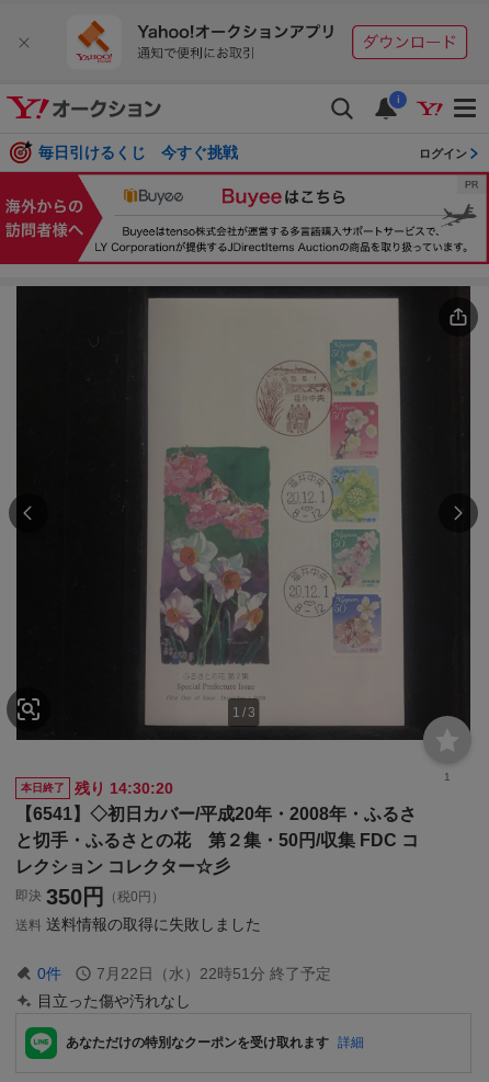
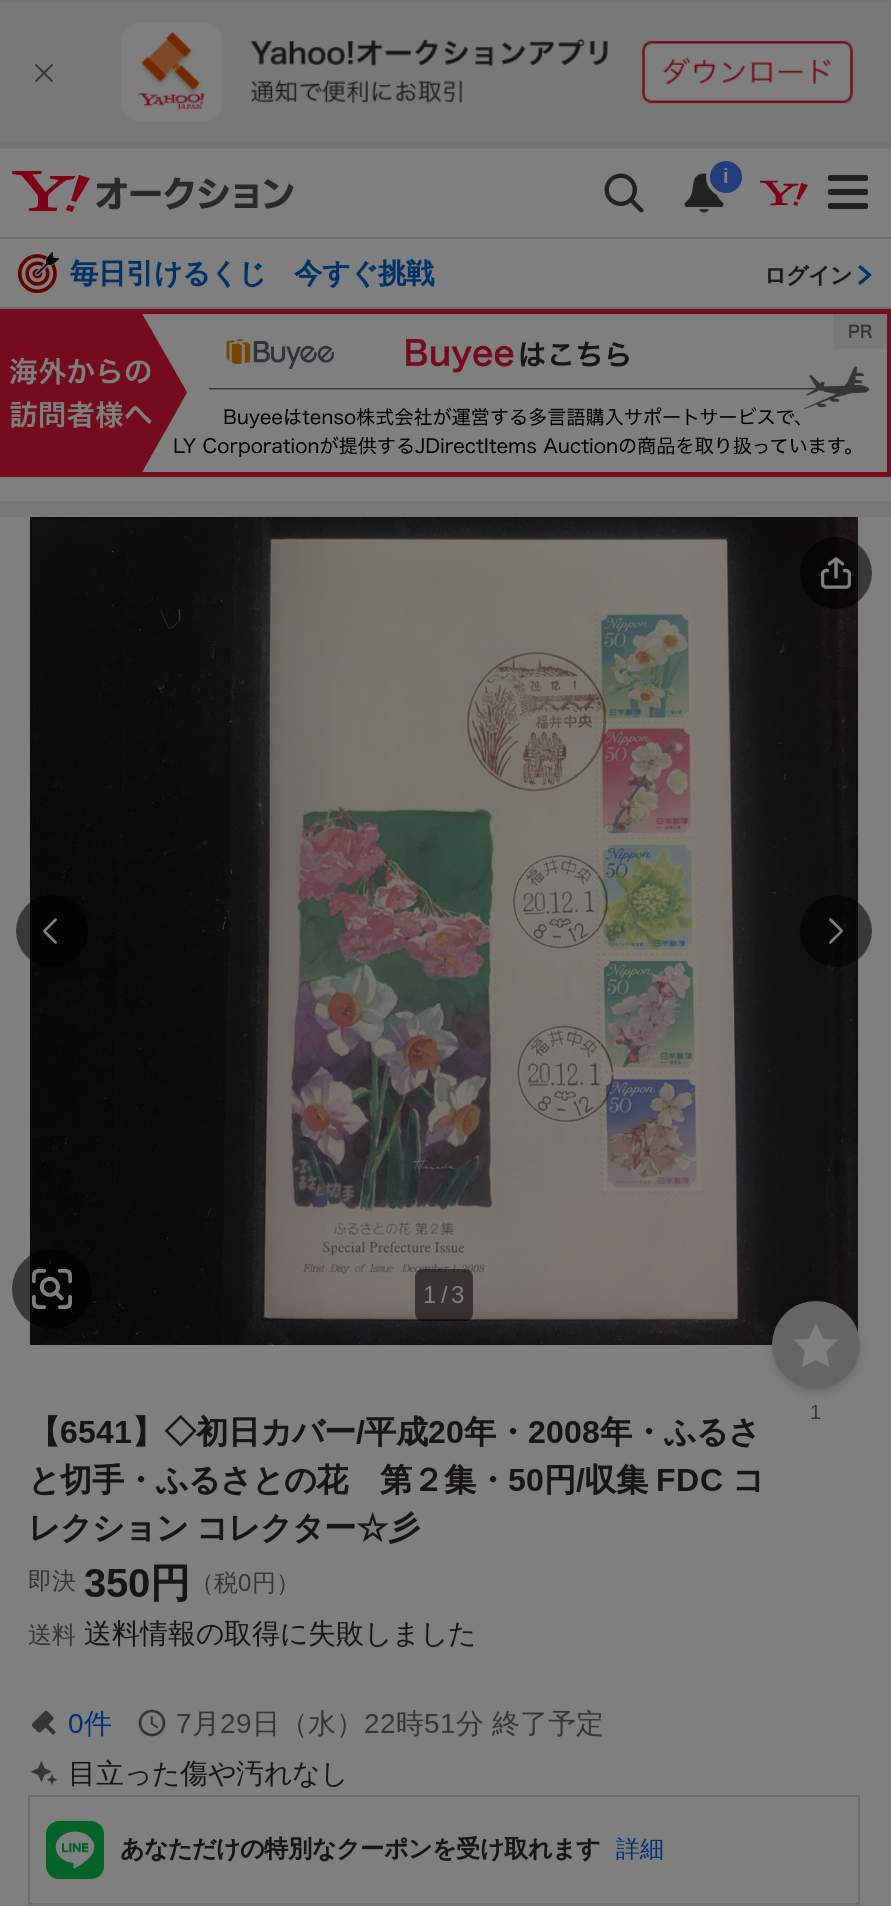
[21,779,173,797] 本日終了 | 残り 14:30:20 -> none
[96,965,331,982] 7月22日（水）22時51分 終了予定 -> [176,1707,604,1739] 7月29日（水）22時51分 終了予定

